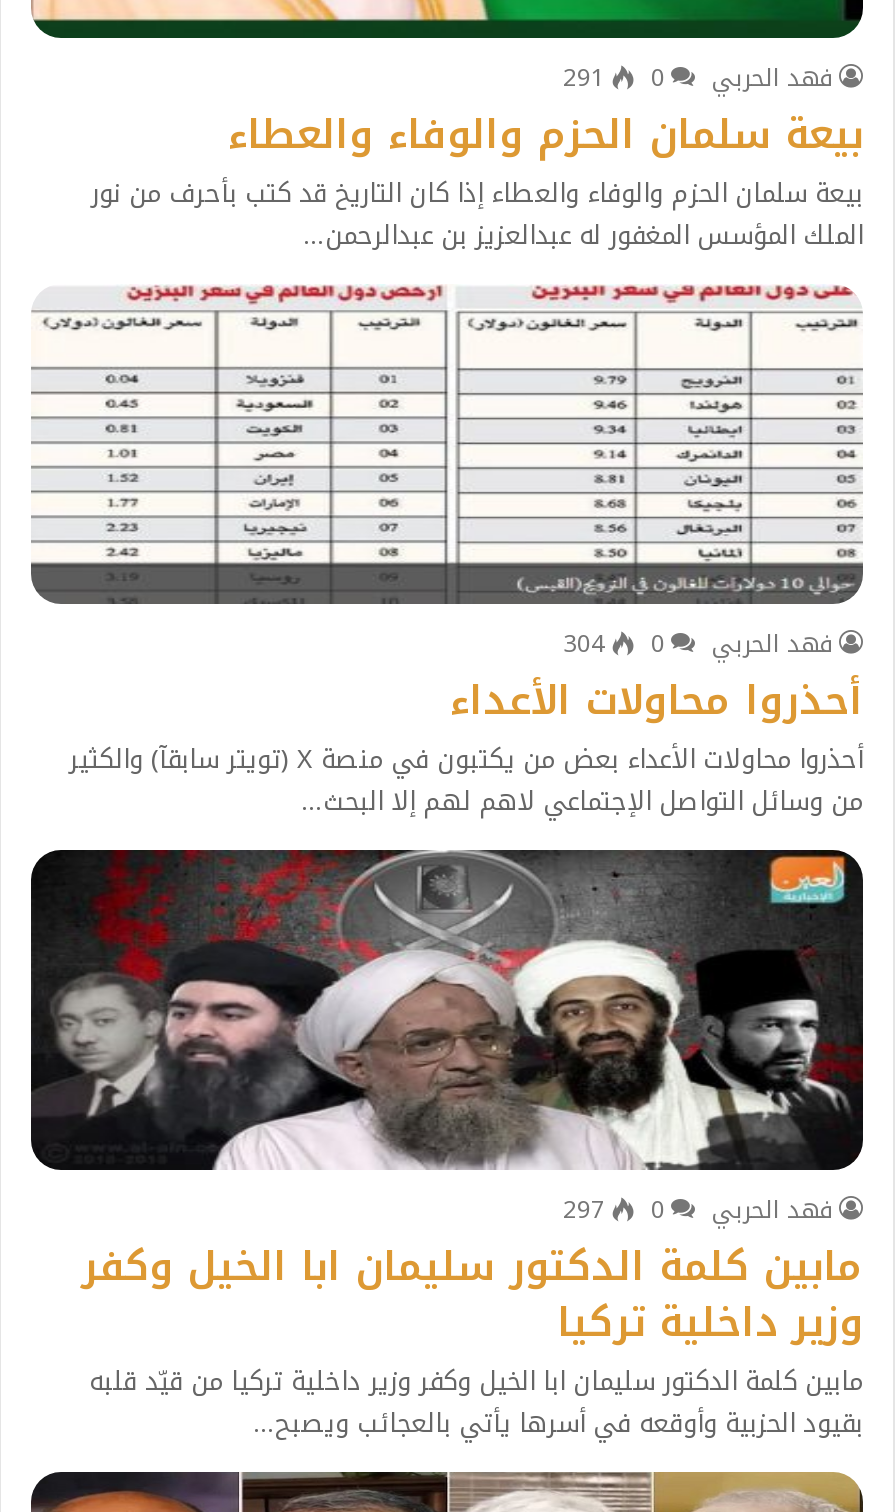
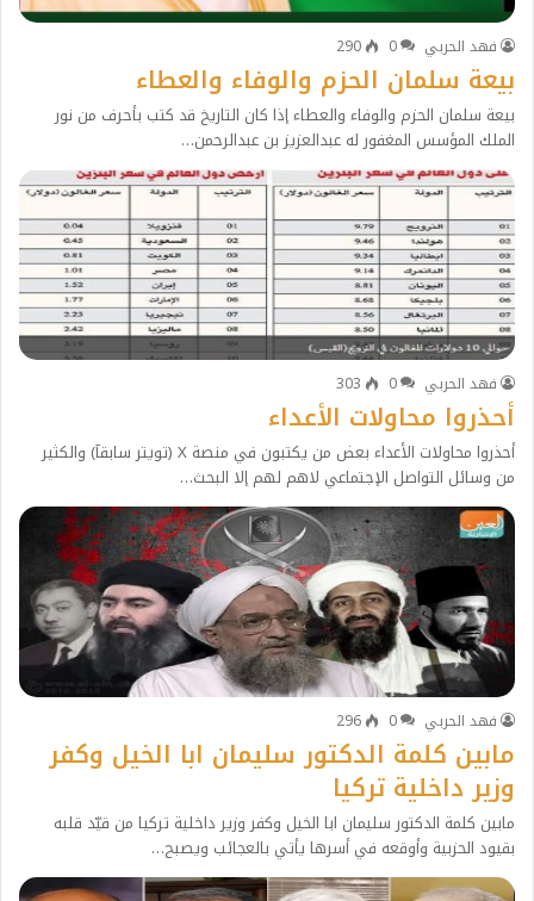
[563,56,833,100] فهد الحربي 0 291 -> [336,33,497,60] فهد الحربي 0 290
[563,622,833,666] فهد الحربي 0 304 -> [336,371,497,397] فهد الحربي 0 303
[563,1188,833,1232] فهد الحربي 0 297 -> [336,708,497,734] فهد الحربي 0 296

